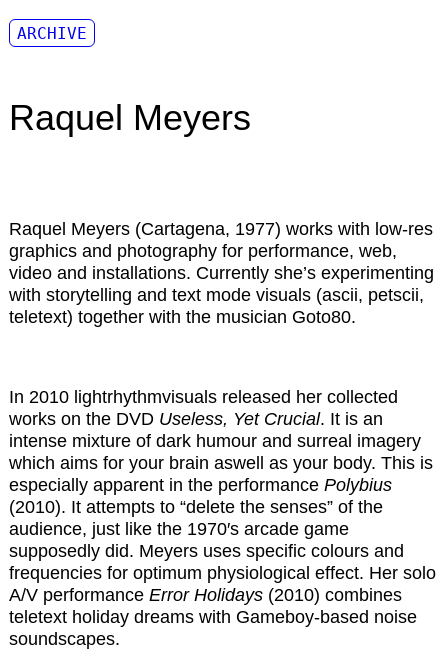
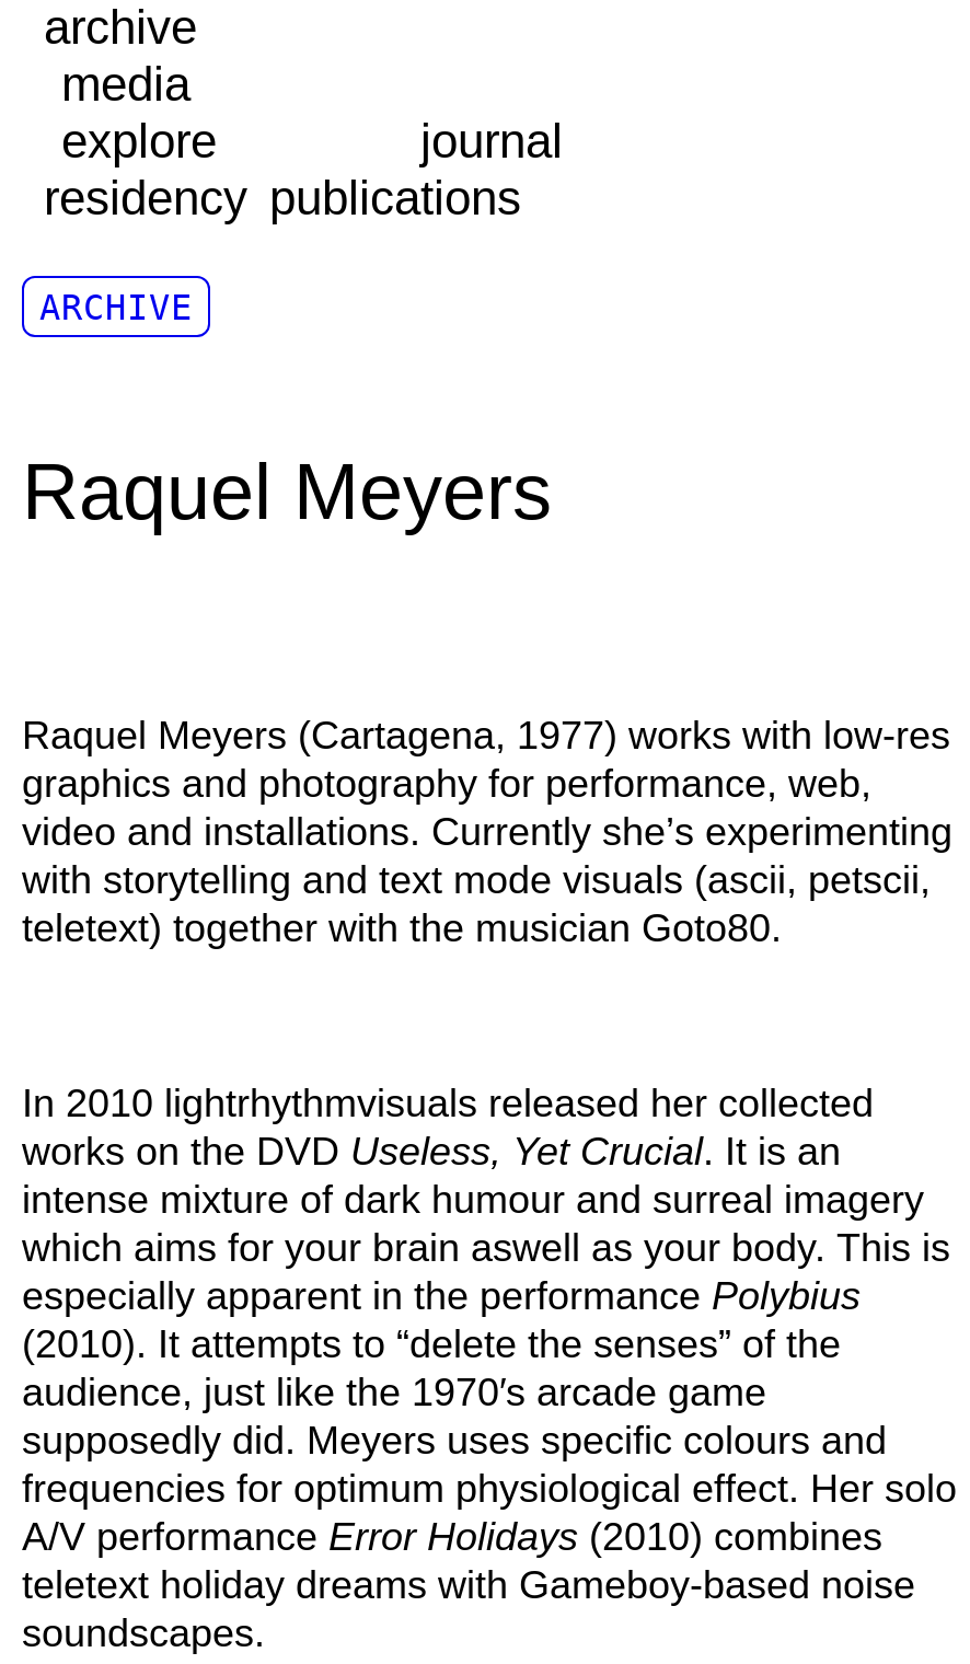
none -> [44,0,563,226] archive | media | explore | journal | residency publications

